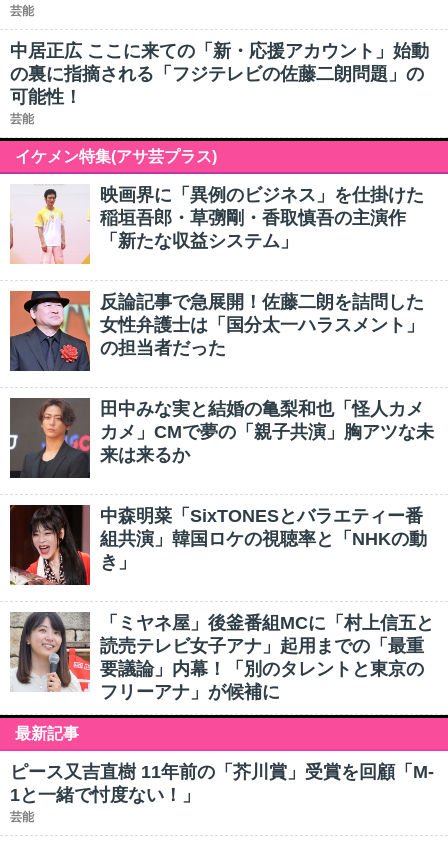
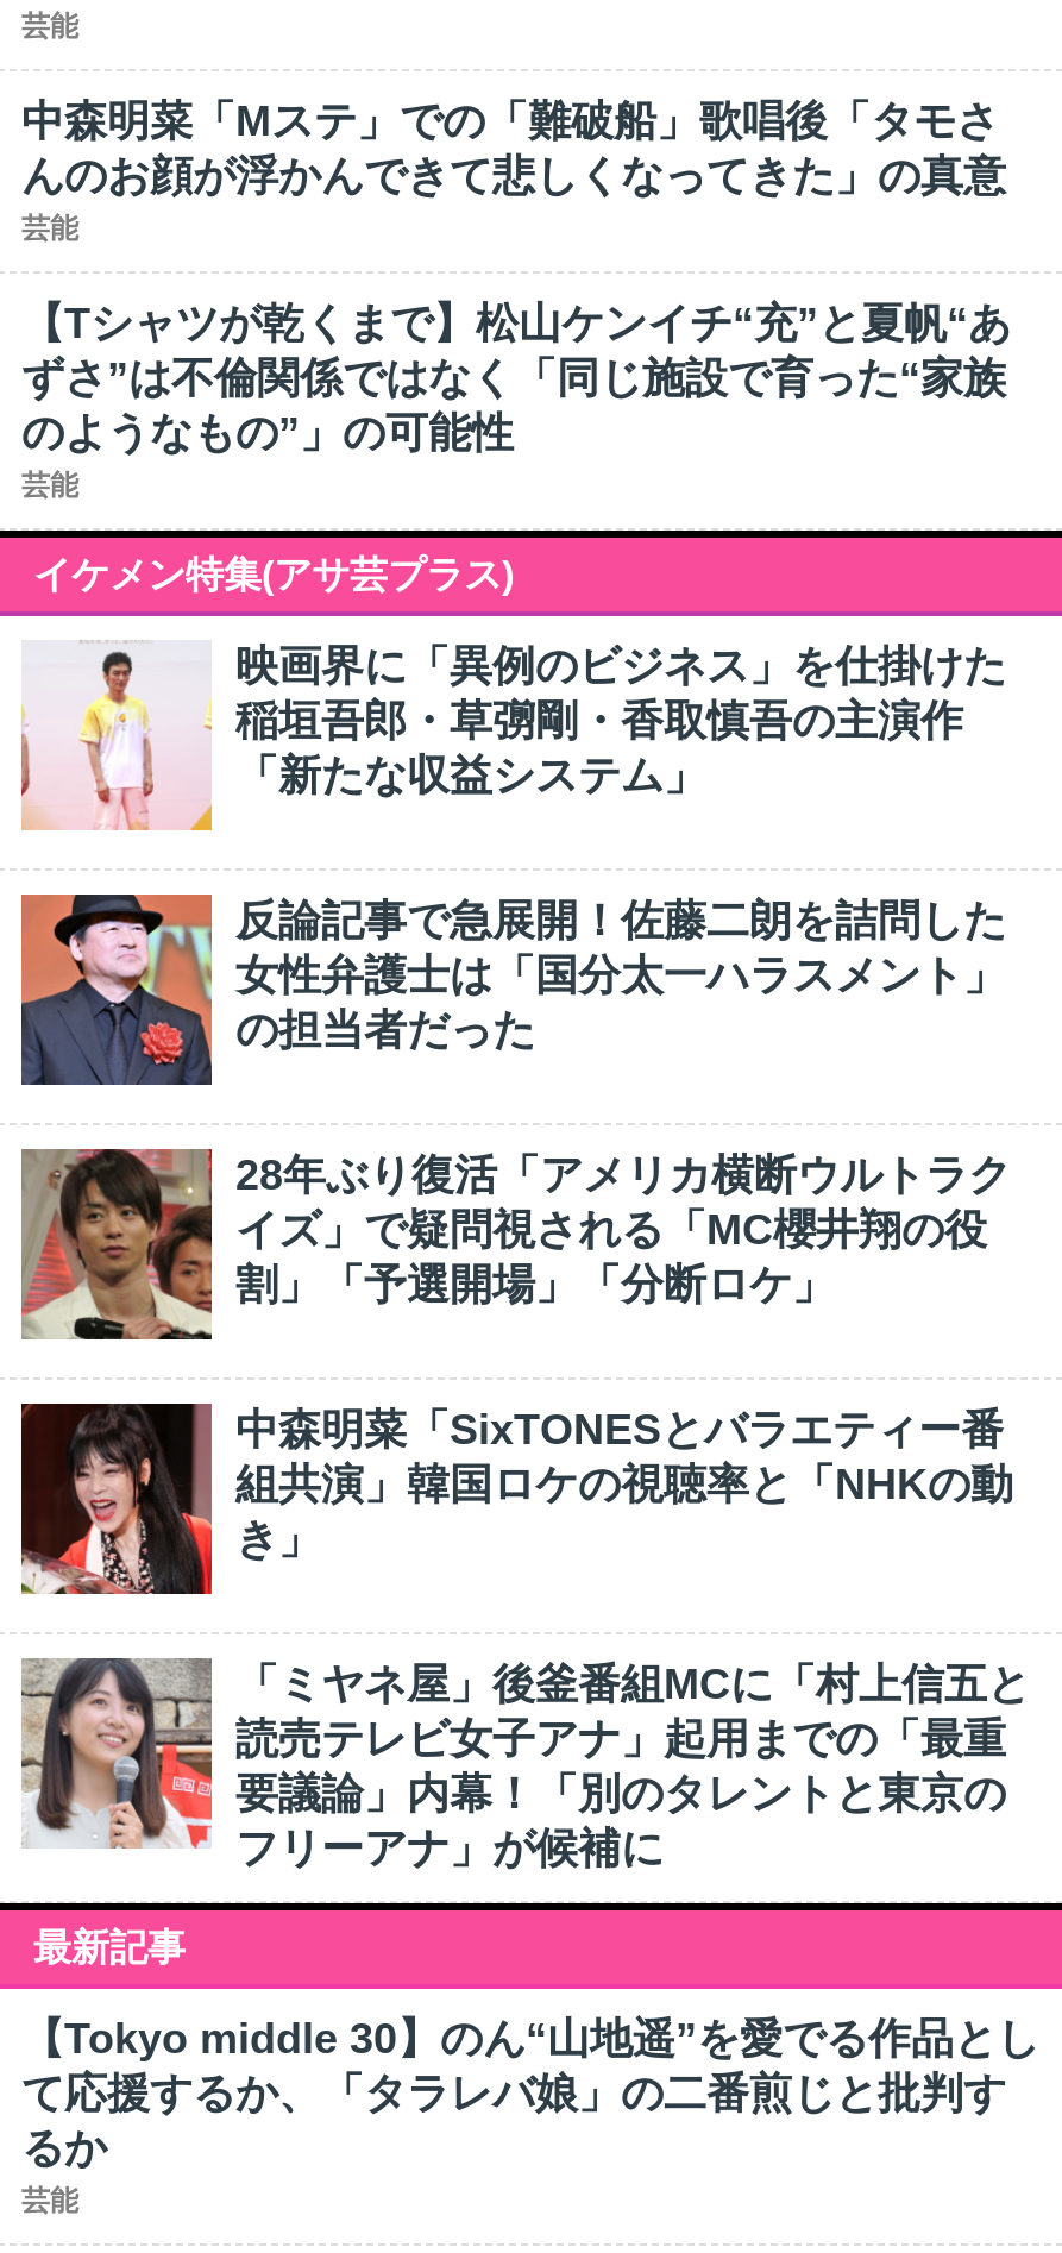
[10,41,429,107] 中居正広 ここに来ての「新・応援アカウント」始動 | の裏に指摘される「フジテレビの佐藤二朗問題」の | 可能性！ -> [21,98,1011,457] 中森明菜「Mステ」での「難破船」歌唱後「タモさ | んのお顔が浮かんできて悲しくなってきた」の真意 | 芸能 | 【Tシャツが乾くまで】松山ケンイチ“充”と夏帆“あ | ずさ”は不倫関係ではなく「同じ施設で育った“家族 | のようなもの”」の可能性
[9,398,434,479] [image] | 田中みな実と結婚の亀梨和也「怪人カメ | カメ」CMで夢の「親子共演」胸アツな未 | 来は来るか -> [19,1149,1011,1342] [image] | 28年ぶり復活「アメリカ横断ウルトラク | イズ」で疑問視される「MC櫻井翔の役 | 割」「予選開場」「分断ロケ」
[10,762,434,805] ピース又吉直樹 11年前の「芥川賞」受賞を回顧「M- | 1と一緒で忖度ない！」 -> [21,2015,1039,2172] 【Tokyo middle 30】のん“山地遥”を愛でる作品とし | て応援するか、「タラレバ娘」の二番煎じと批判す | るか

